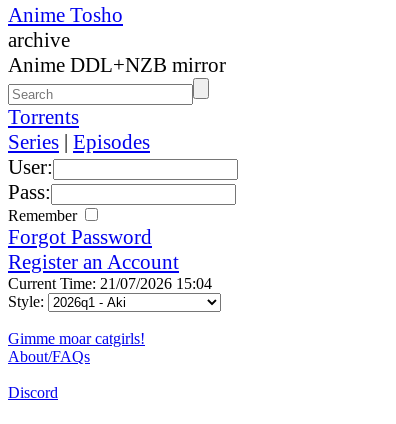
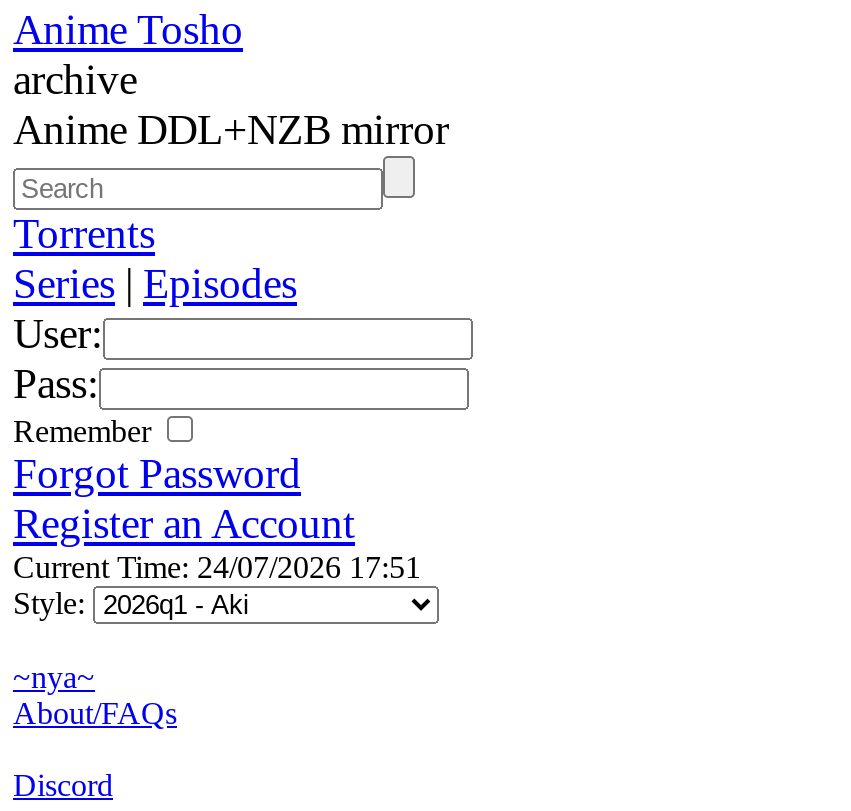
[8,275,212,292] Current Time: 21/07/2026 15:04 -> [13,550,421,584] Current Time: 24/07/2026 17:51
[8,330,145,347] Gimme moar catgirls! -> [13,660,95,694] ~nya~

